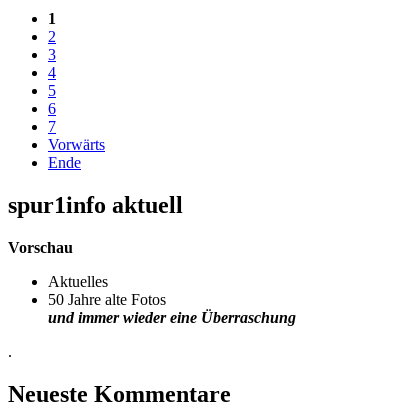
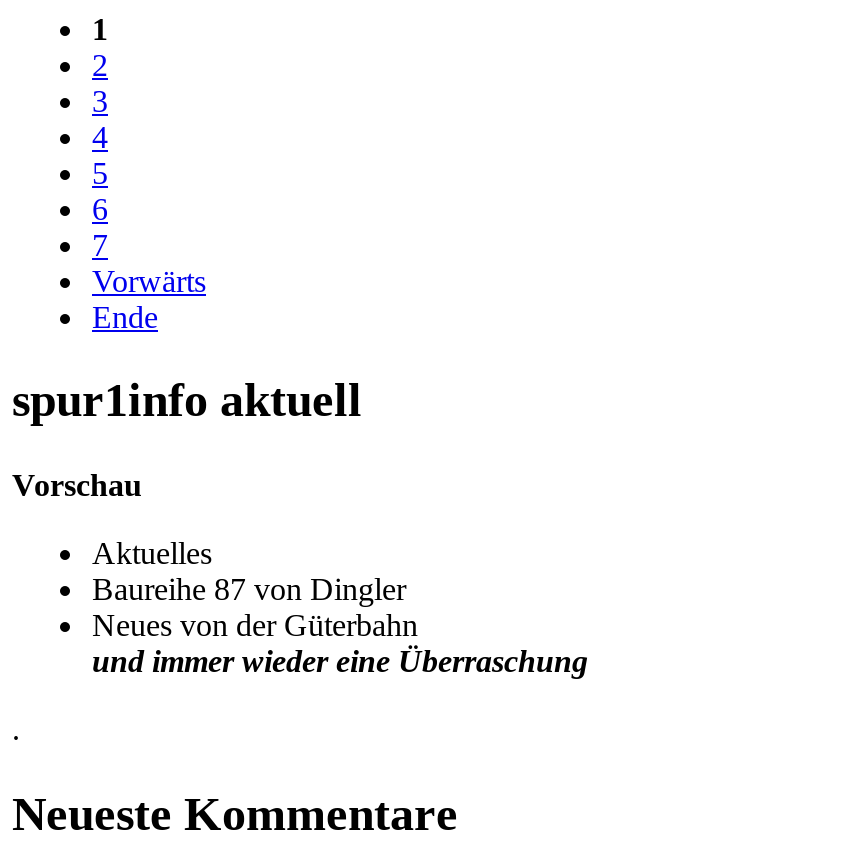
[48,291,166,308] 50 Jahre alte Fotos -> [92,572,418,642] Baureihe 87 von Dingler | Neues von der Güterbahn

